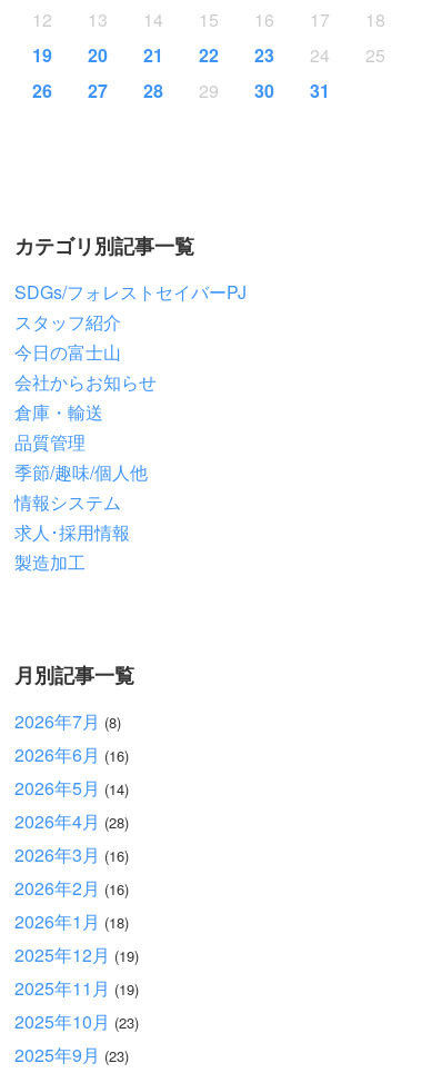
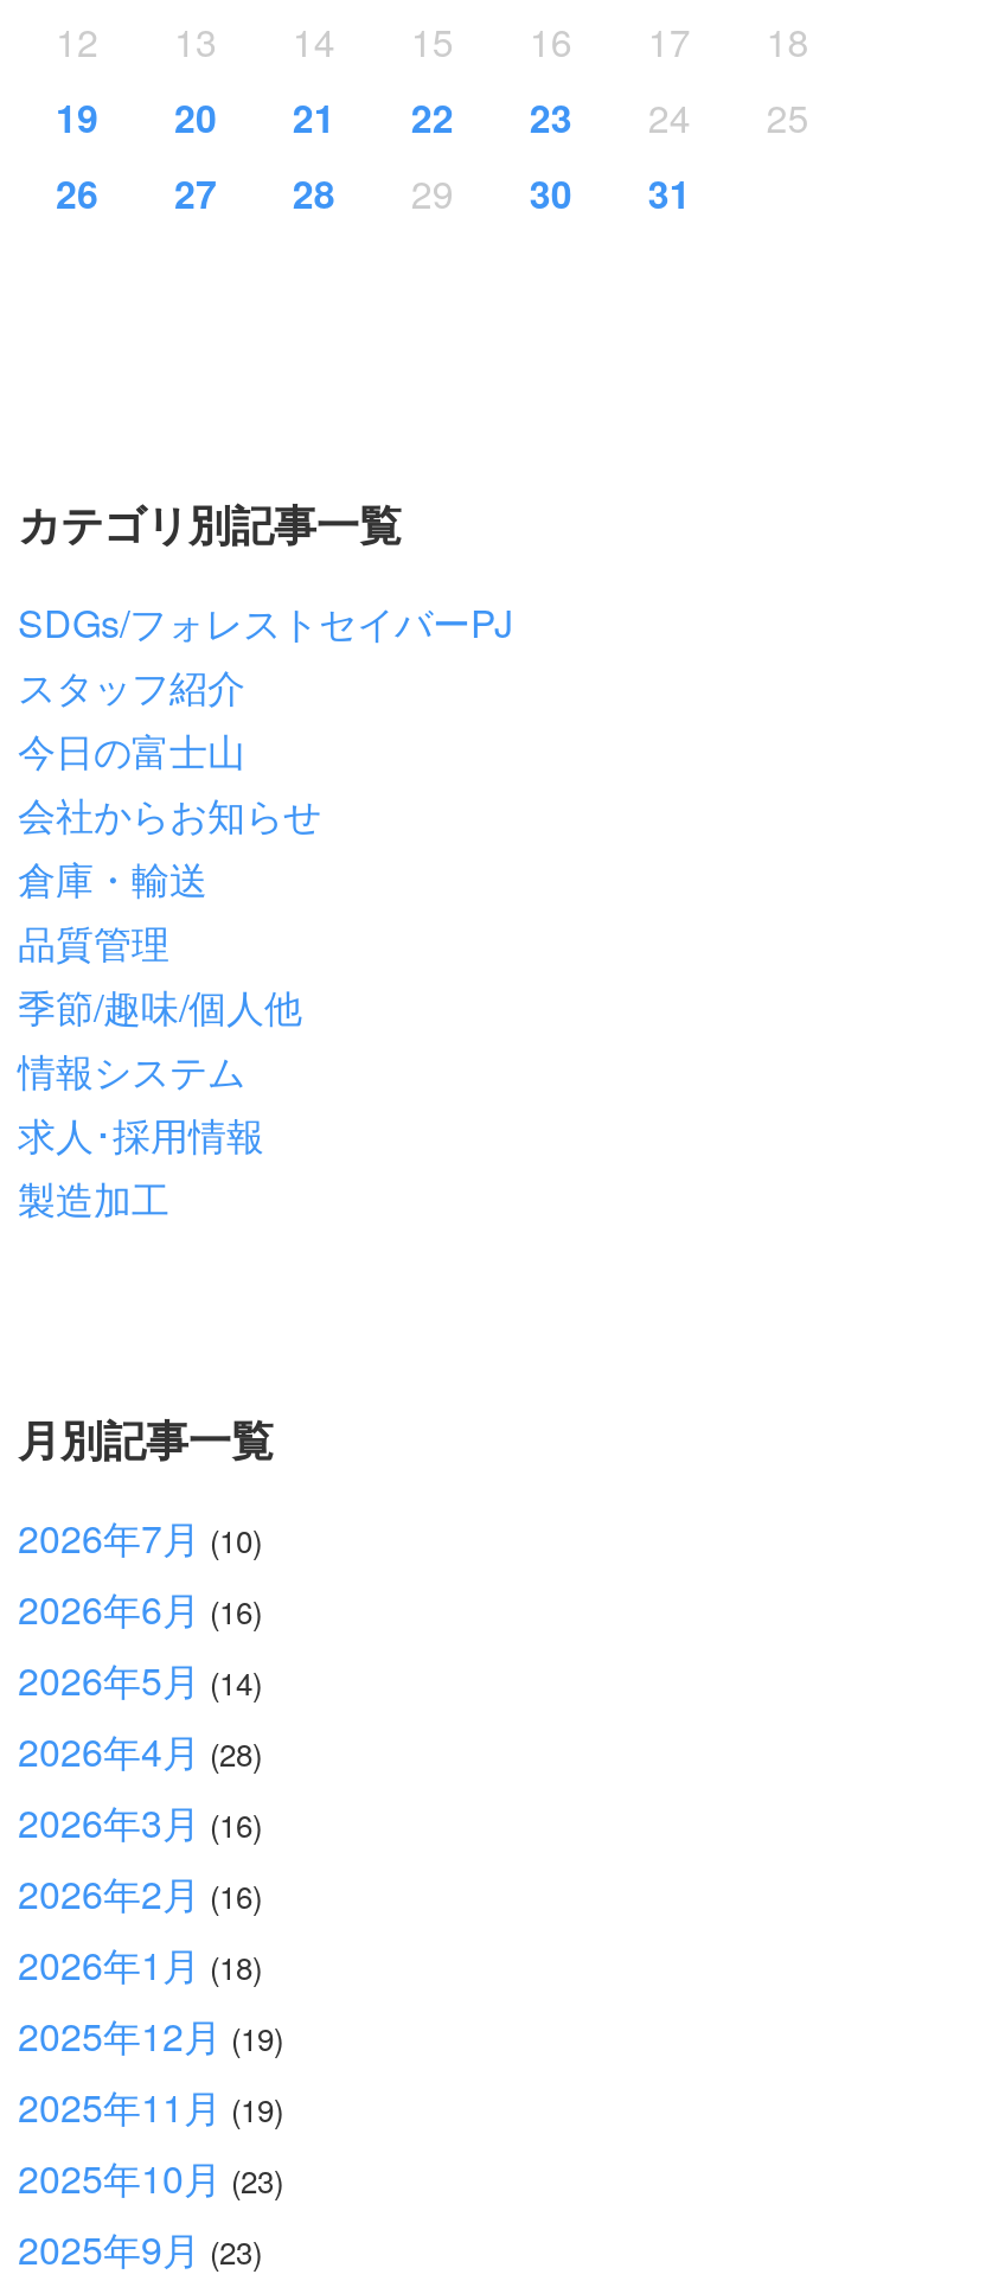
[14,708,121,734] 2026年7月(8) -> [18,1510,262,1565] 2026年7月(10)

